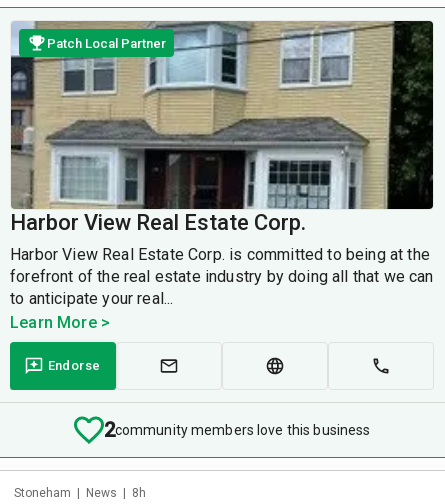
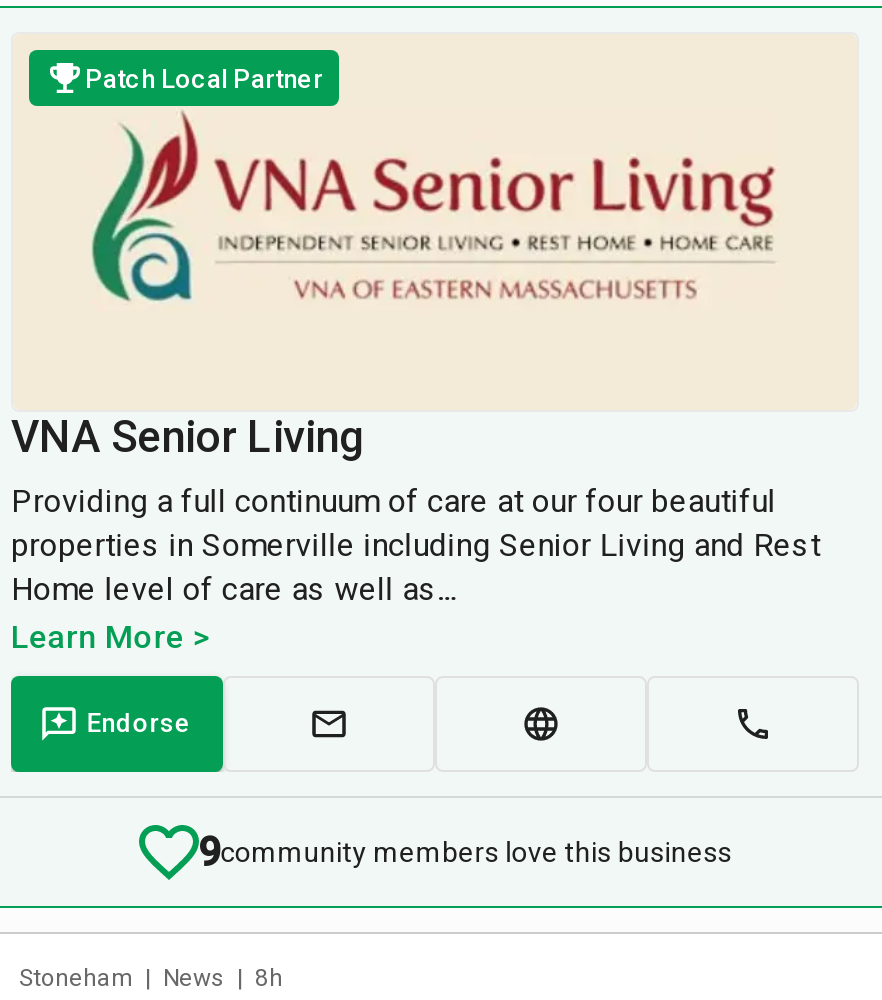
[10,20,434,308] [image] | Harbor View Real Estate Corp. | Harbor View Real Estate Corp. is committed to being at the | forefront of the real estate industry by doing all that we can | to anticipate your real... -> [11,34,857,608] [image] | VNA Senior Living | Providing a full continuum of care at our four beautiful | properties in Somerville including Senior Living and Rest | Home level of care as well as...
[103,418,370,442] 2community members love this business -> [198,828,732,876] 9community members love this business

